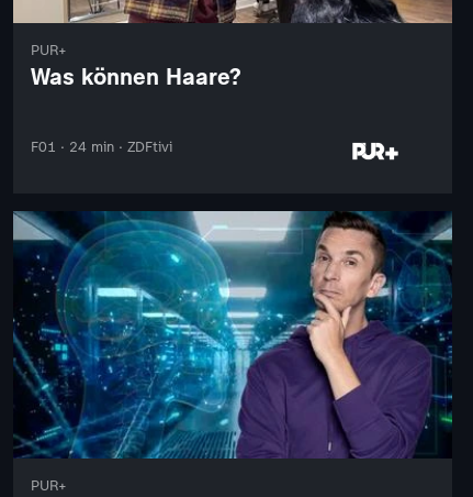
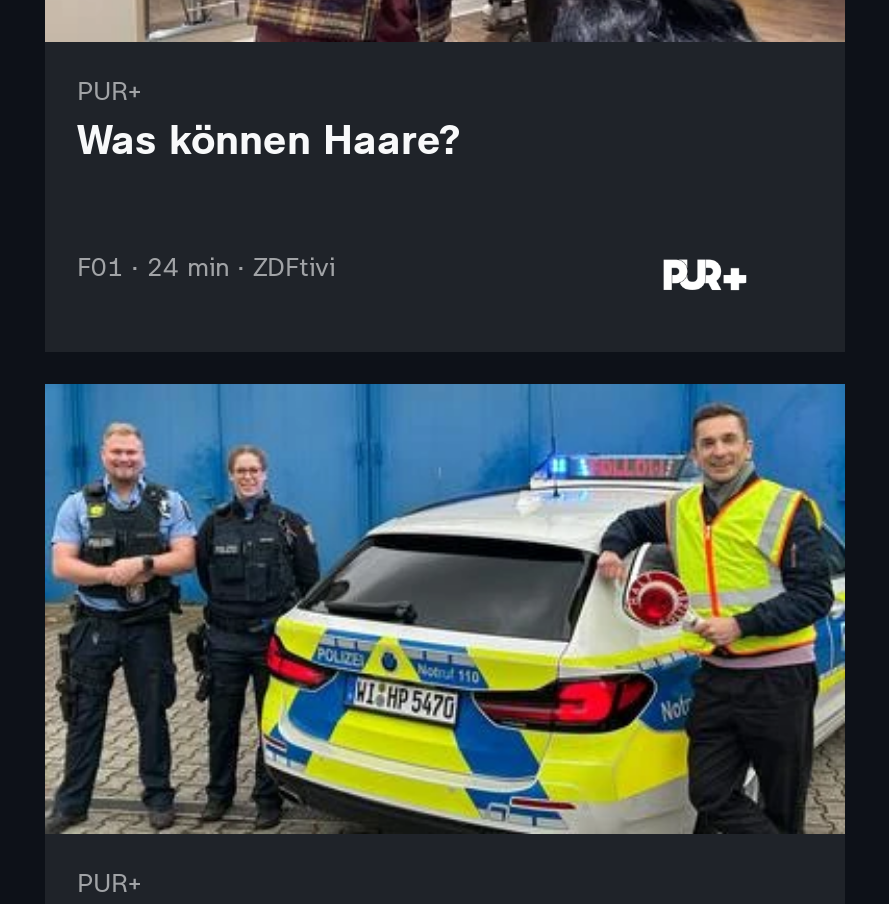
[13,210,453,460] [image] -> [43,382,847,836] [image]

